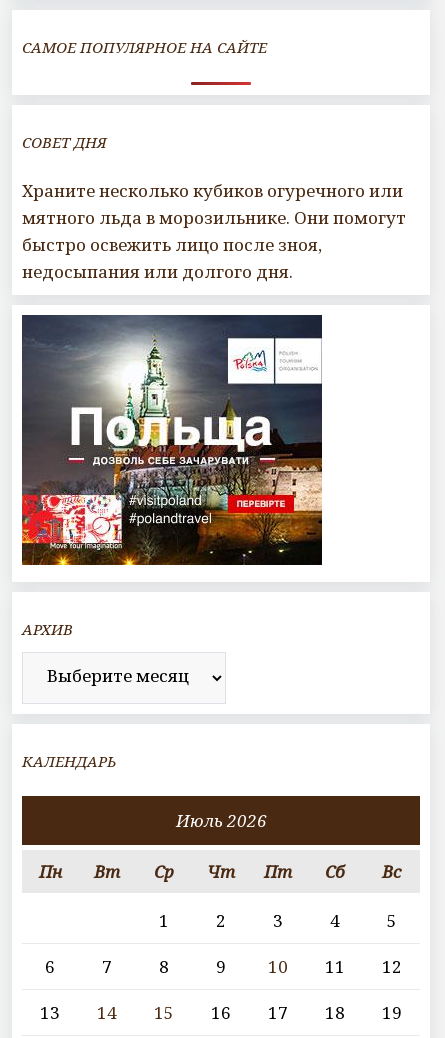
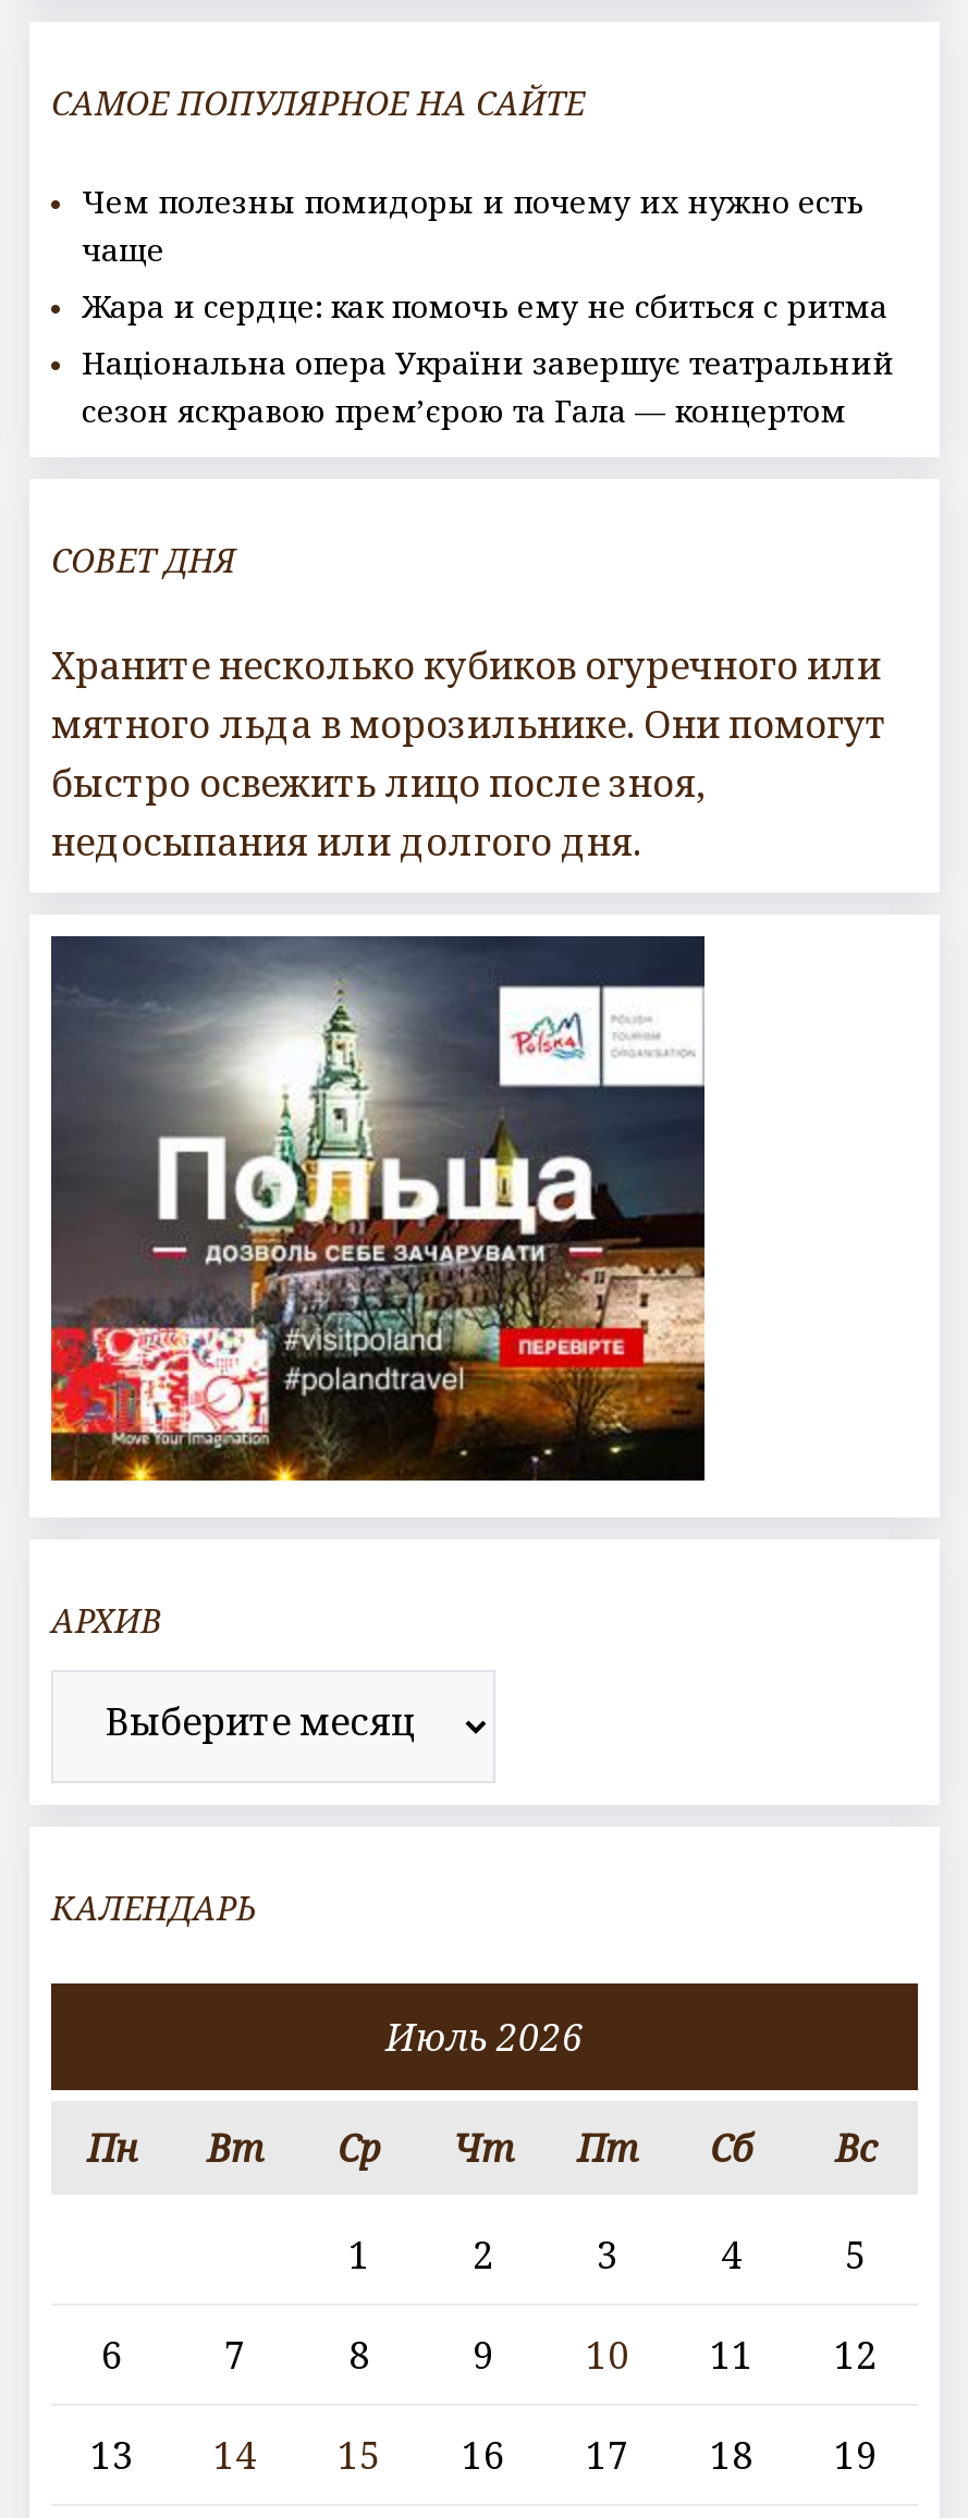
none -> [82,180,894,430] Чем полезны помидоры и почему их нужно есть | чаще | Жара и сердце: как помочь ему не сбиться с ритма | Національна опера України завершує театральний | сезон яскравою прем’єрою та Гала — концертом

